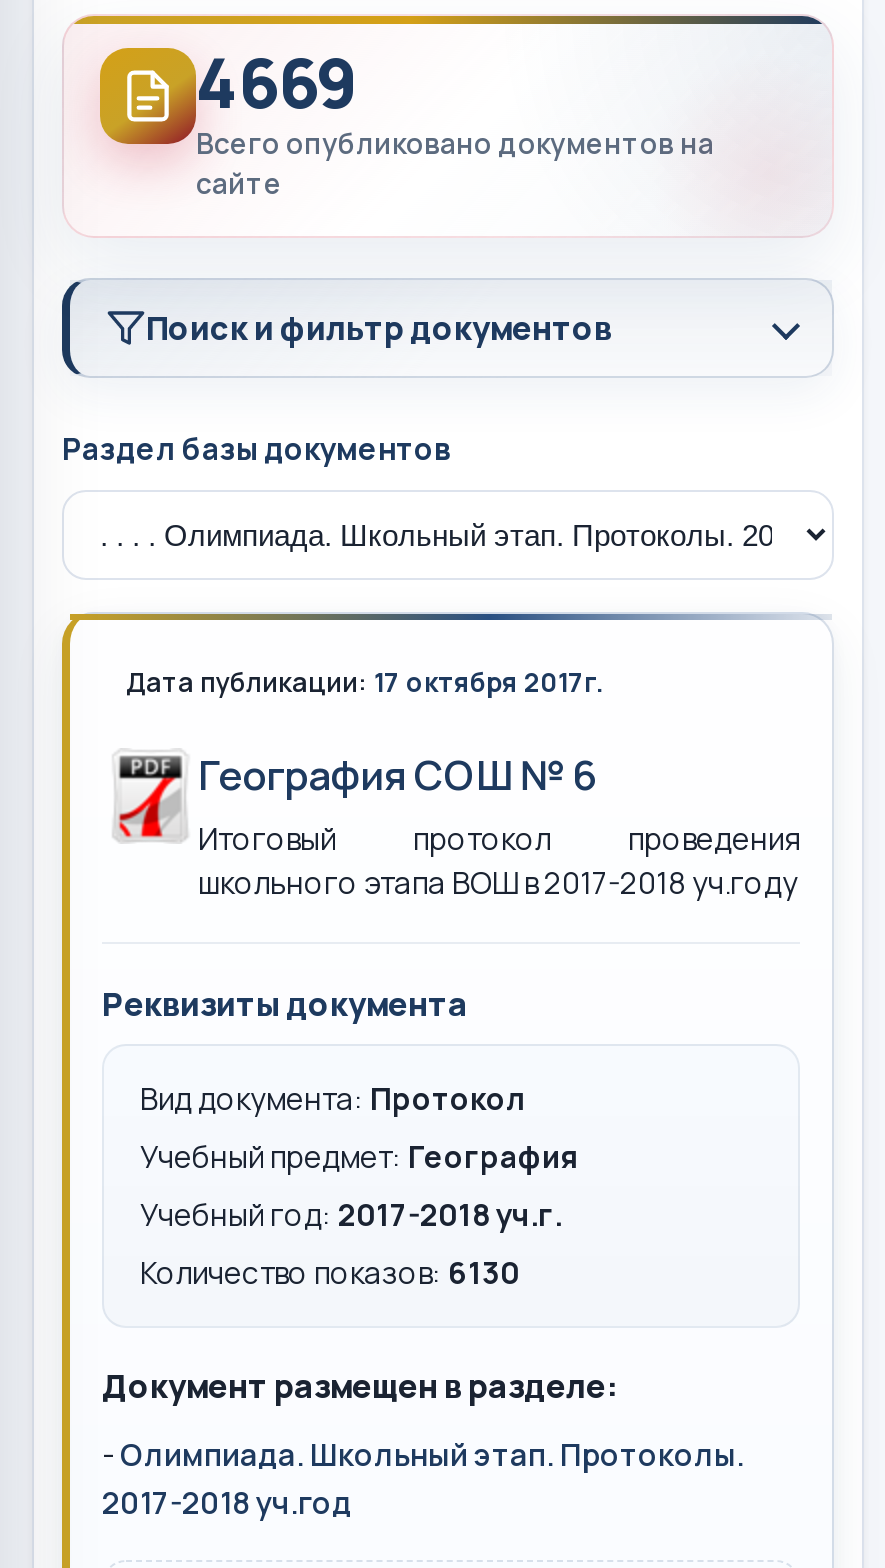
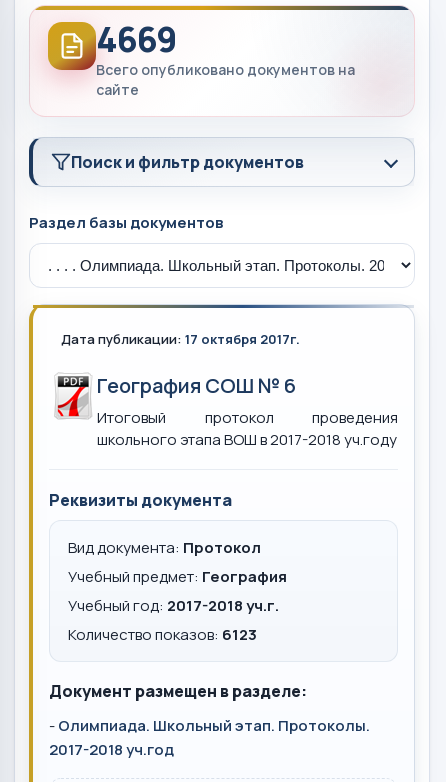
[140,1252,520,1294] Количество показов: 6130 -> [68,624,257,645] Количество показов: 6123

